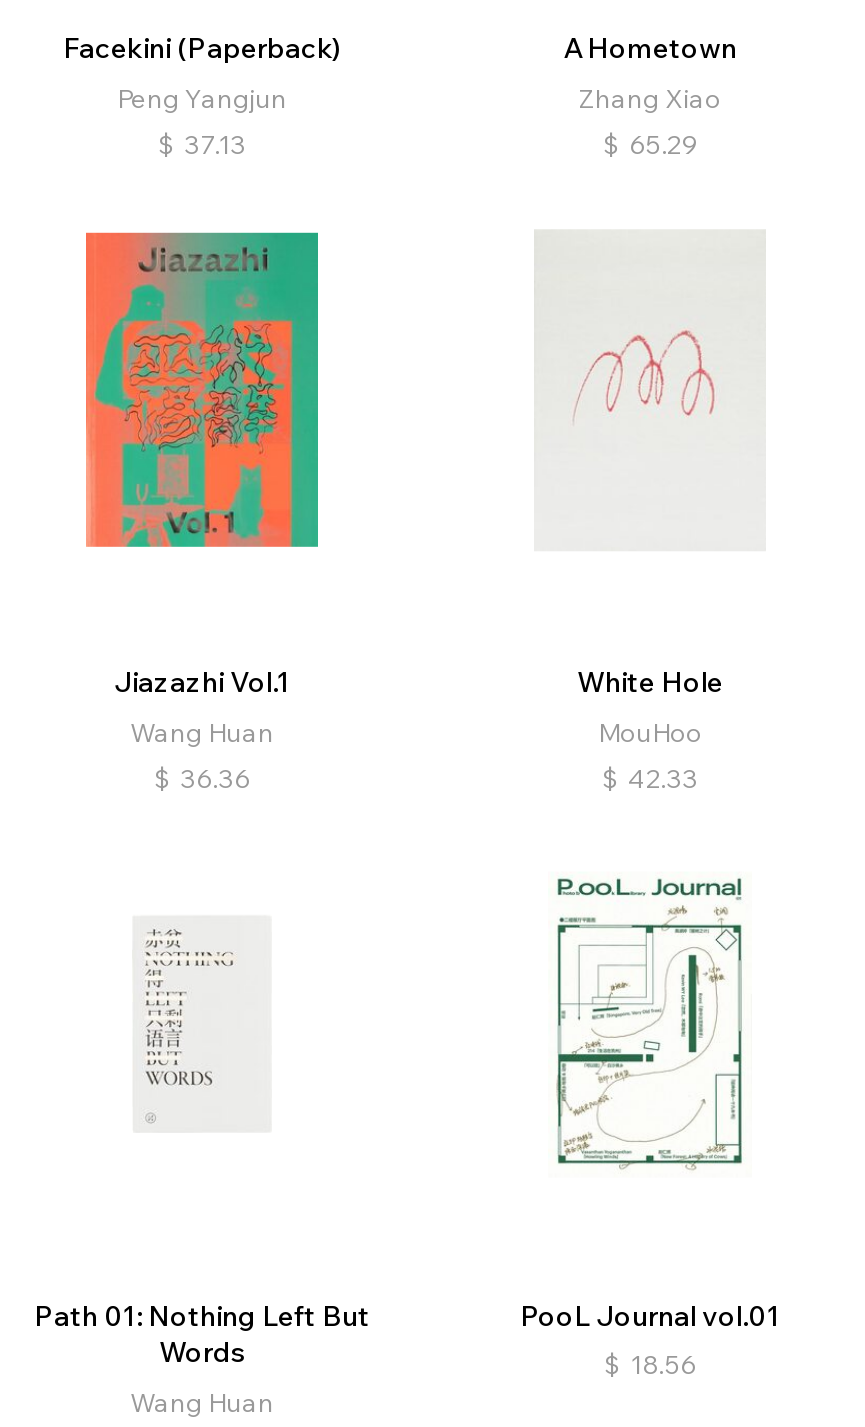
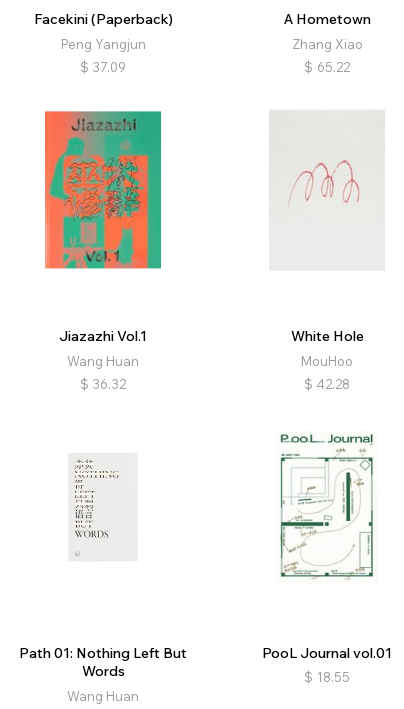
[158,128,246,160] $ 37.13 -> [79,59,126,75] $ 37.09
[603,128,697,160] $ 65.29 -> [304,59,350,75] $ 65.22
[154,762,250,794] $ 36.36 -> [79,376,126,392] $ 36.32
[602,762,698,794] $ 42.33 -> [303,376,350,392] $ 42.28
[604,1348,696,1380] $ 18.56 -> [304,669,350,685] $ 18.55

